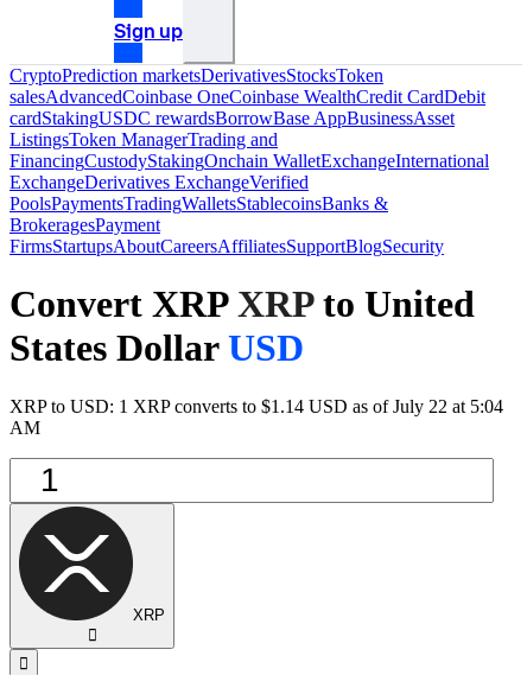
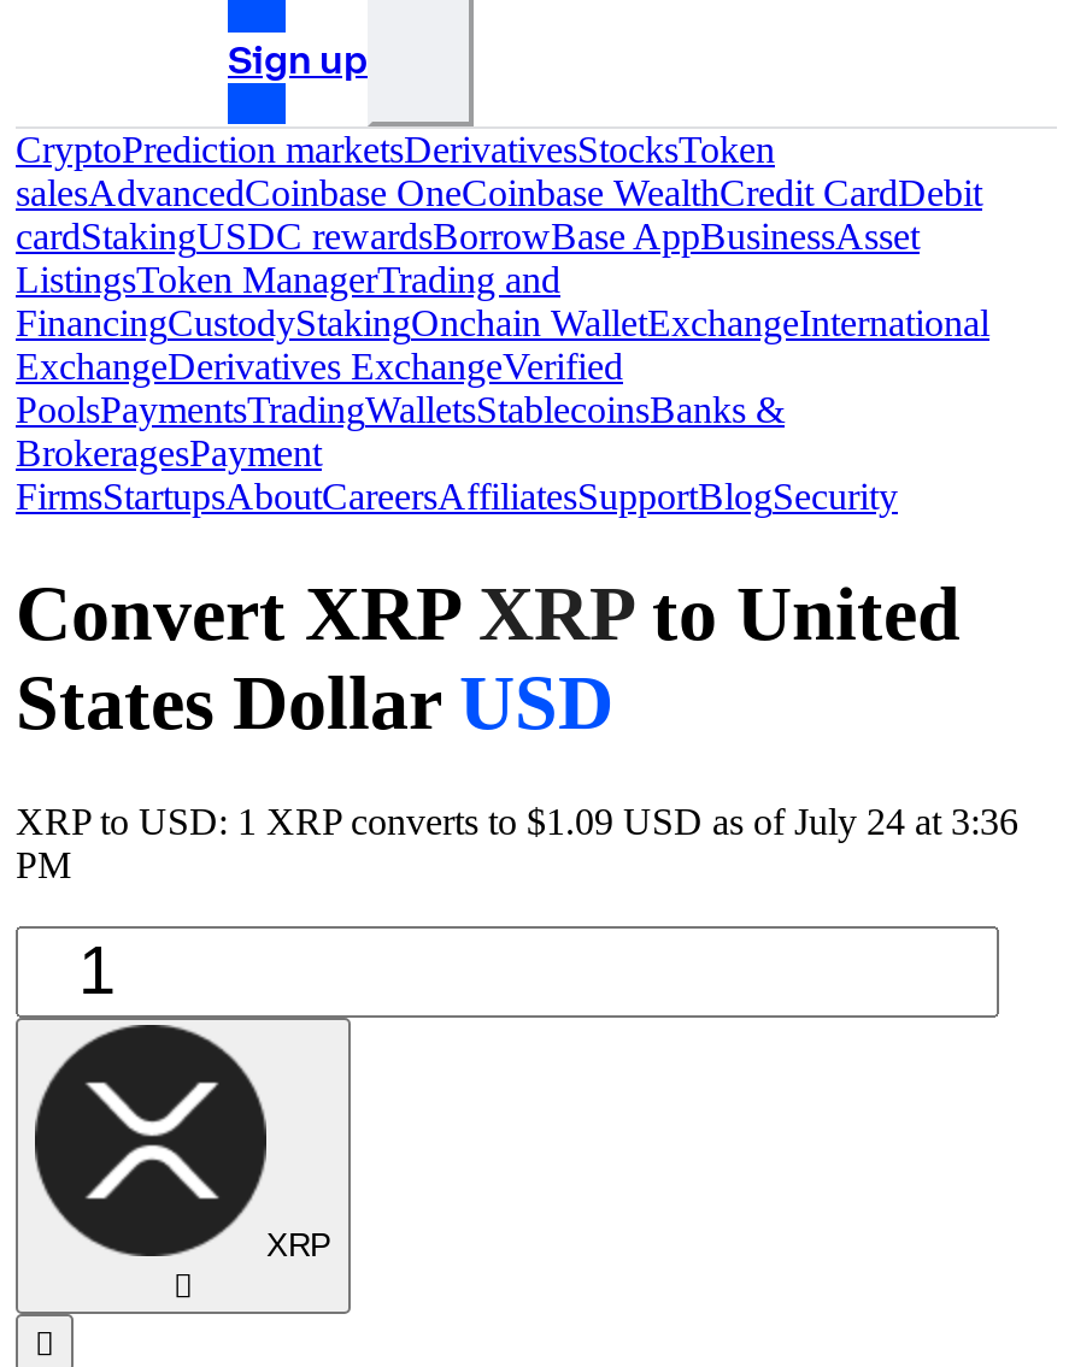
[9,396,503,438] XRP to USD: 1 XRP converts to $1.14 USD as of July 22 at 5:04 | AM -> [16,801,1018,885] XRP to USD: 1 XRP converts to $1.09 USD as of July 24 at 3:36 | PM

